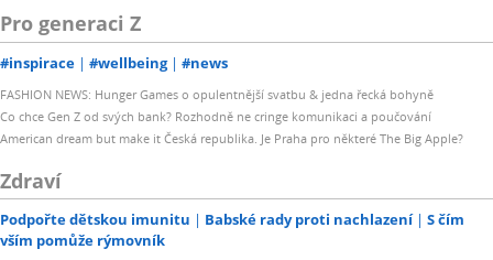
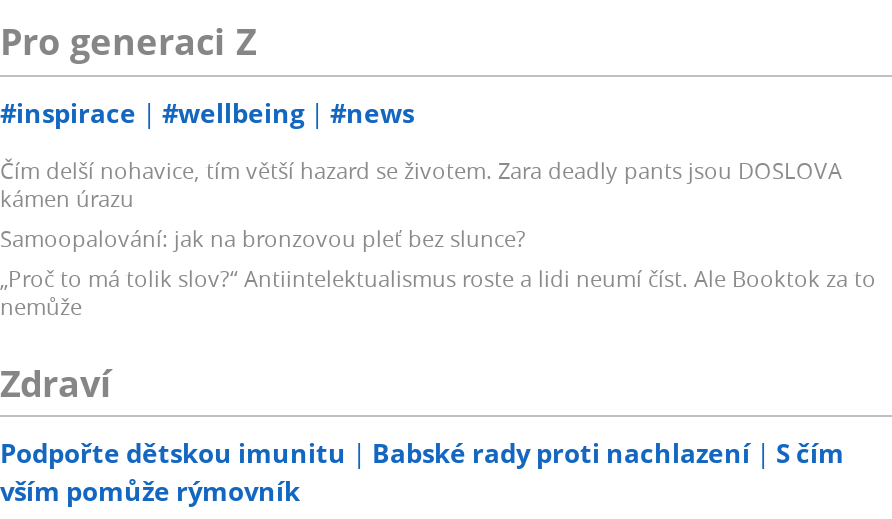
[0,86,463,146] FASHION NEWS: Hunger Games o opulentnější svatbu & jedna řecká bohyně | Co chce Gen Z od svých bank? Rozhodně ne cringe komunikaci a poučování | American dream but make it Česká republika. Je Praha pro některé The Big Apple? -> [0,155,876,321] Čím delší nohavice, tím větší hazard se životem. Zara deadly pants jsou DOSLOVA | kámen úrazu | Samoopalování: jak na bronzovou pleť bez slunce? | „Proč to má tolik slov?“ Antiintelektualismus roste a lidi neumí číst. Ale Booktok za to | nemůže

